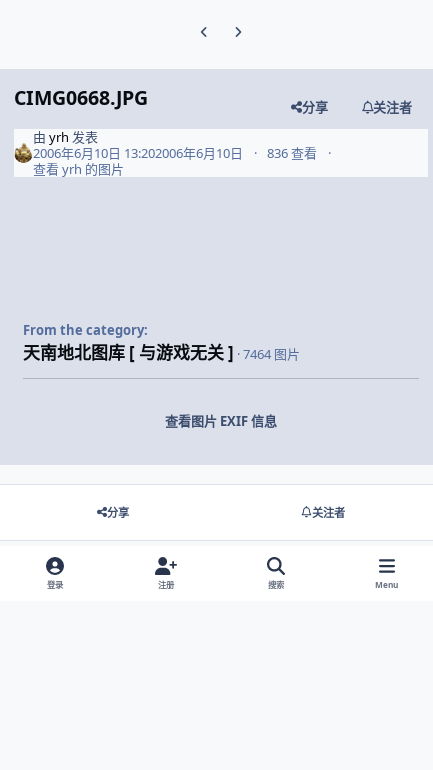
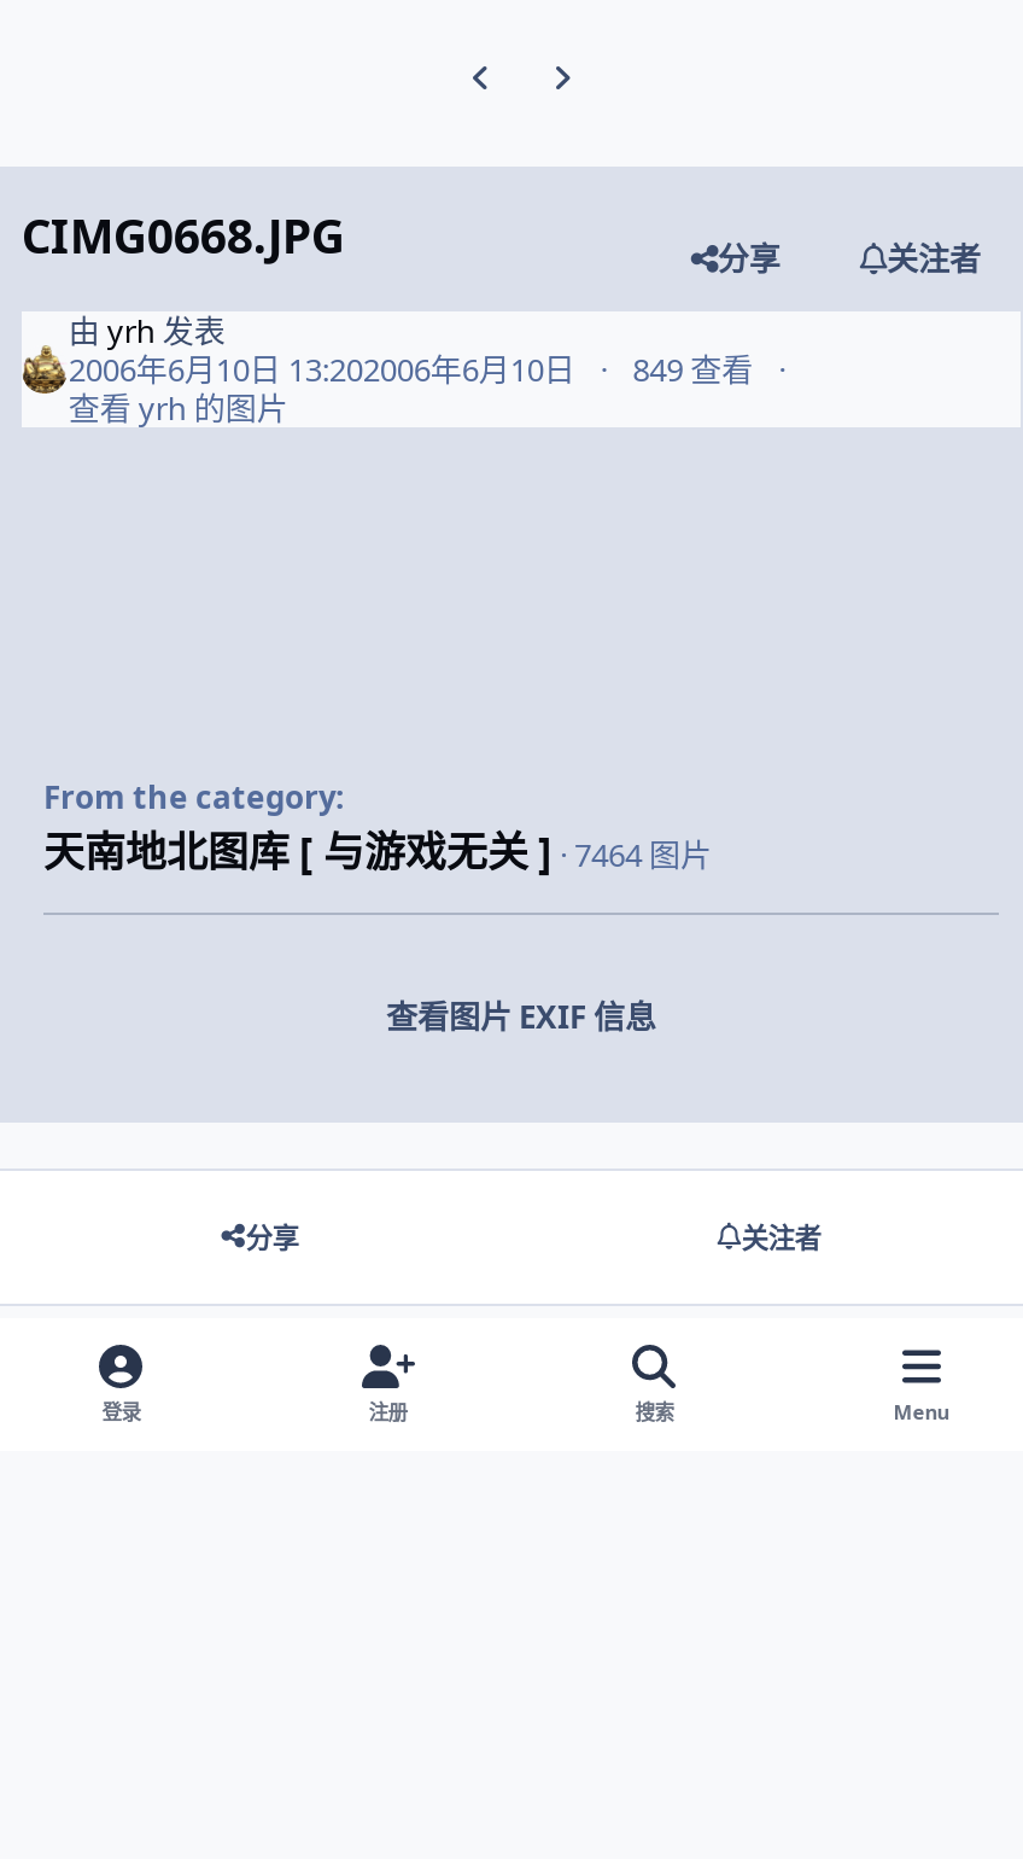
[33,144,317,162] 2006年6月10日 13:202006年6月10日 836 查看 -> [69,347,753,391] 2006年6月10日 13:202006年6月10日 849 查看

